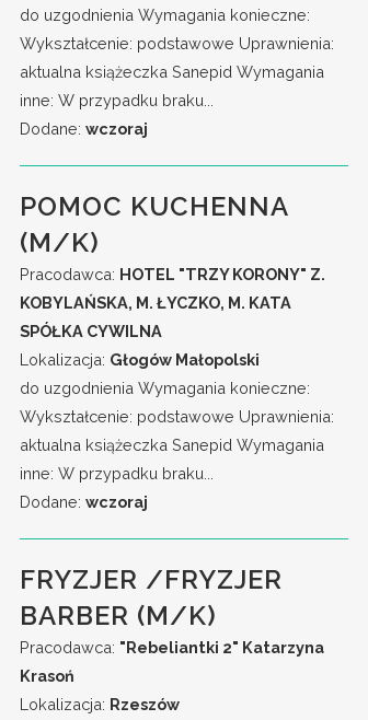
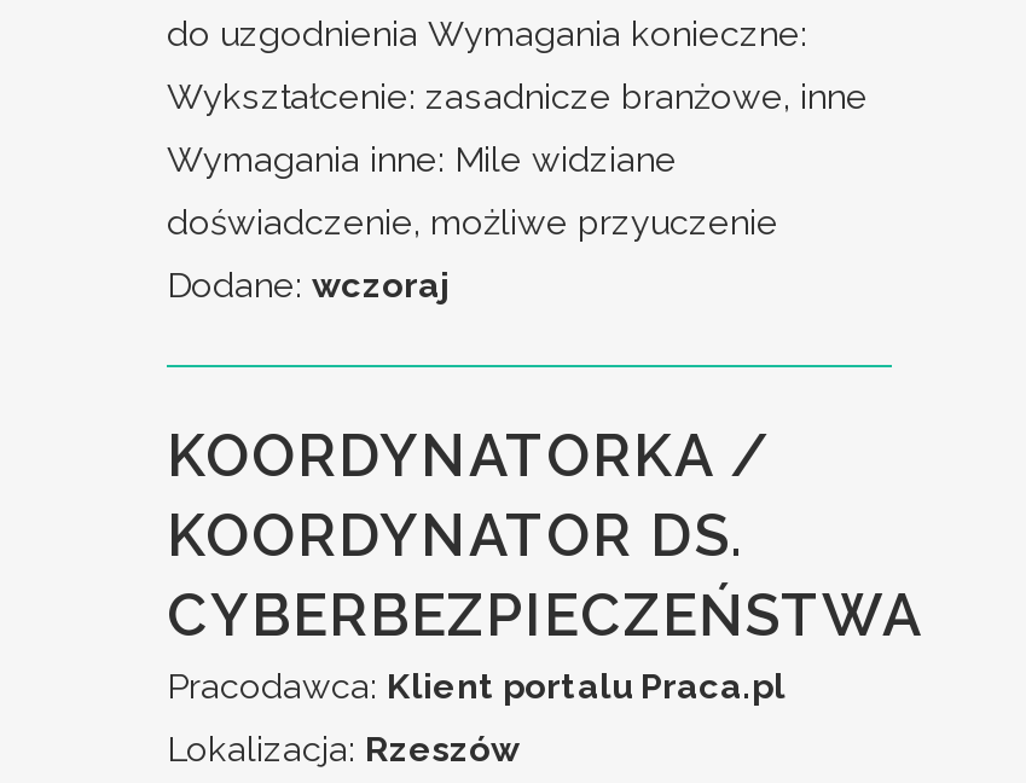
[20,34,334,53] Wykształcenie: podstawowe Uprawnienia: -> [167,75,868,116] Wykształcenie: zasadnicze branżowe, inne
[20,62,324,81] aktualna książeczka Sanepid Wymagania -> [167,138,677,179] Wymagania inne: Mile widziane
[20,91,214,109] inne: W przypadku braku... -> [167,201,778,242] doświadczenie, możliwe przyuczenie
[20,190,334,685] POMOC KUCHENNA | (M/K) | Pracodawca: HOTEL "TRZY KORONY" Z. | KOBYLAŃSKA, M. ŁYCZKO, M. KATA | SPÓŁKA CYWILNA | Lokalizacja: Głogów Małopolski | do uzgodnienia Wymagania konieczne: | Wykształcenie: podstawowe Uprawnienia: | aktualna książeczka Sanepid Wymagania | inne: W przypadku braku... | Dodane: wczoraj | FRYZJER /FRYZJER | BARBER (M/K) | Pracodawca: "Rebeliantki 2" Katarzyna | Krasoń -> [167,420,923,706] KOORDYNATORKA / | KOORDYNATOR DS. | CYBERBEZPIECZEŃSTWA | Pracodawca: Klient portalu Praca.pl

